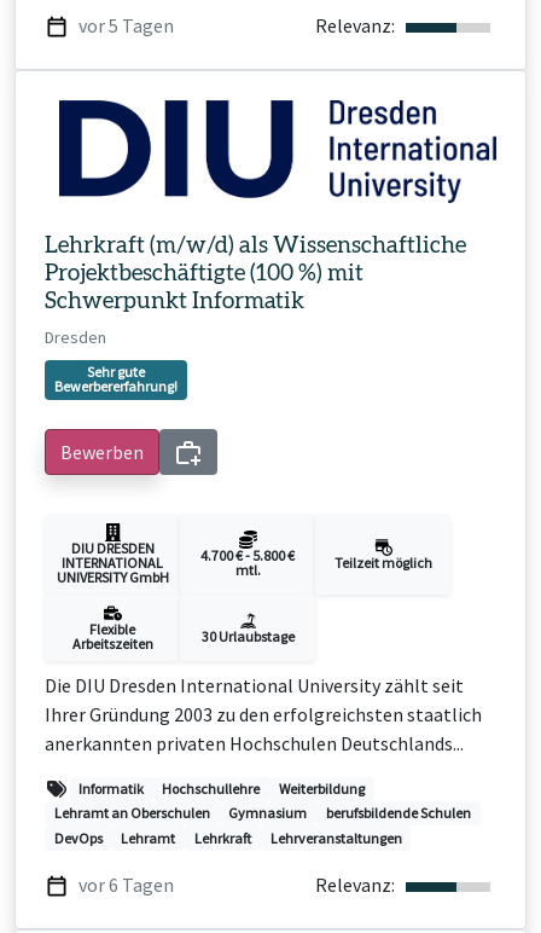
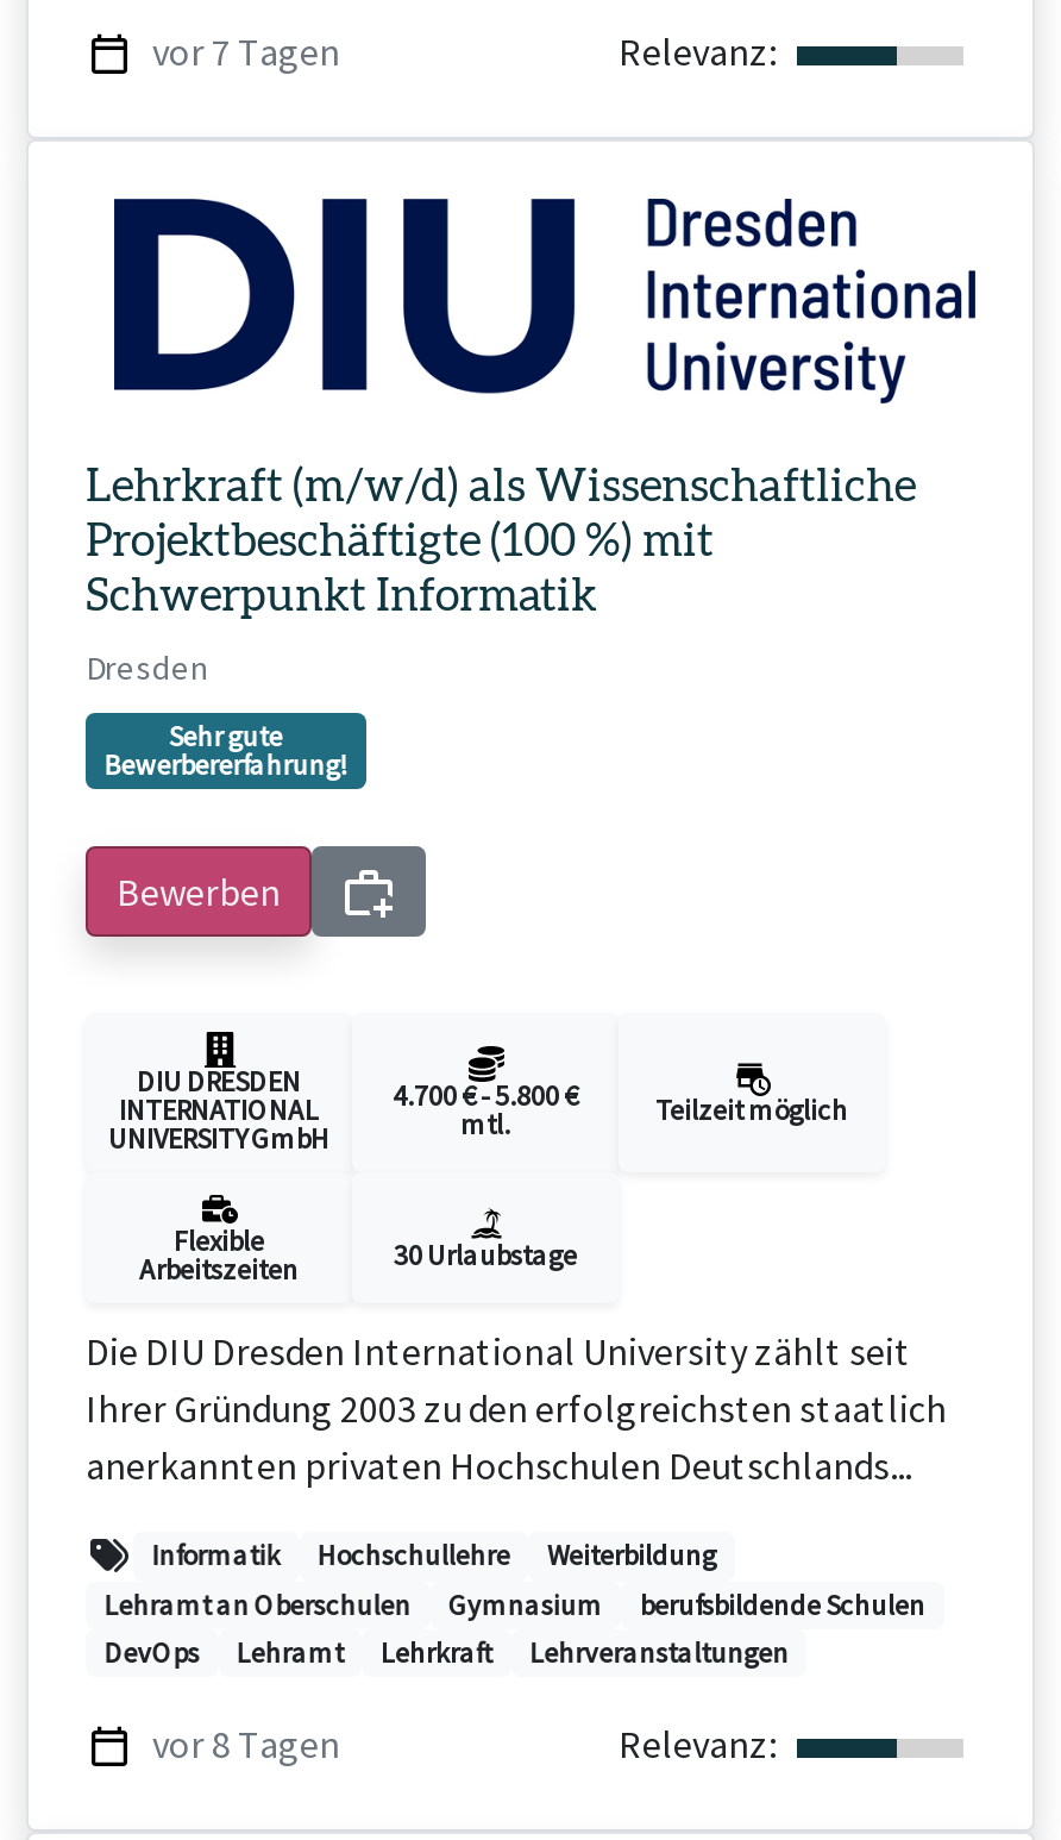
[78,13,174,37] vor 5 Tagen -> [152,28,340,76] vor 7 Tagen
[78,872,174,897] vor 6 Tagen -> [152,1721,340,1768] vor 8 Tagen

